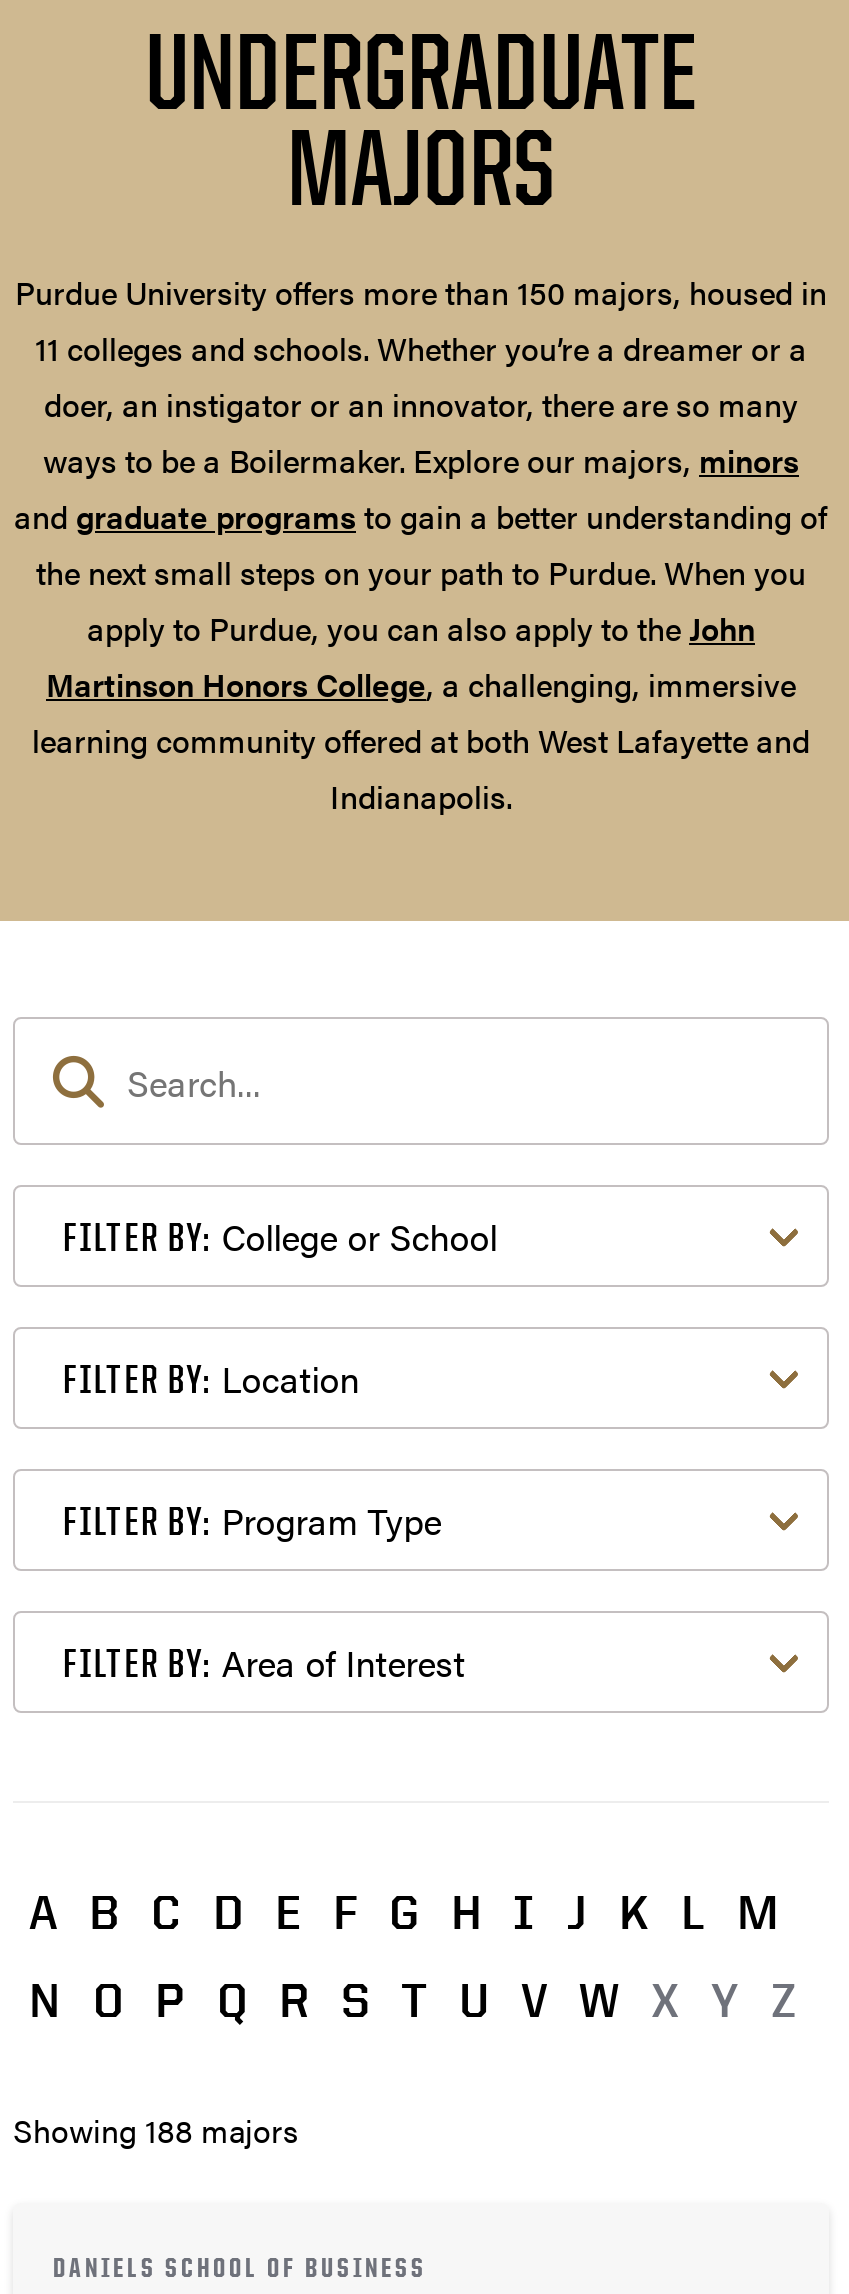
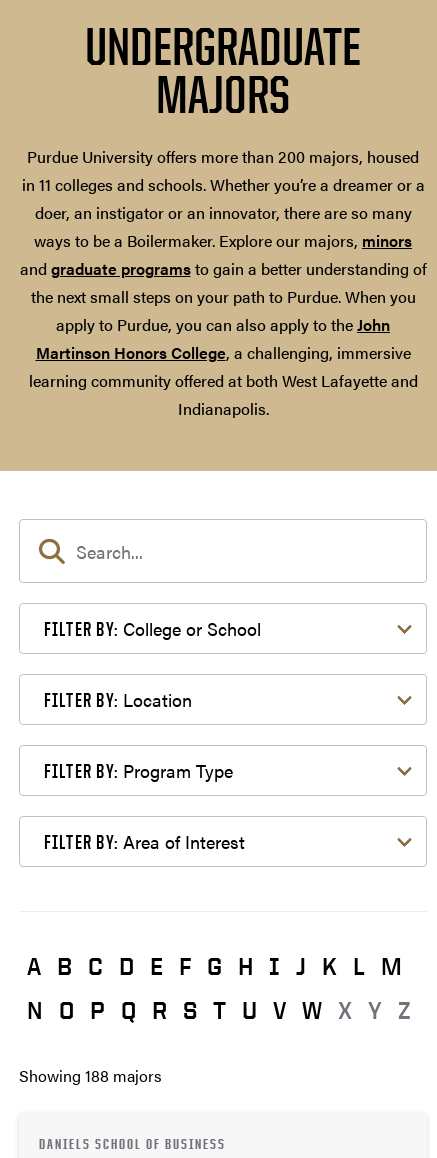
[15,269,827,371] Purdue University offers more than 150 majors, housed in | 11 colleges and schools. Whether you’re a dreamer or a -> [21,145,424,196] Purdue University offers more than 200 majors, housed | in 11 colleges and schools. Whether you’re a dreamer or a

